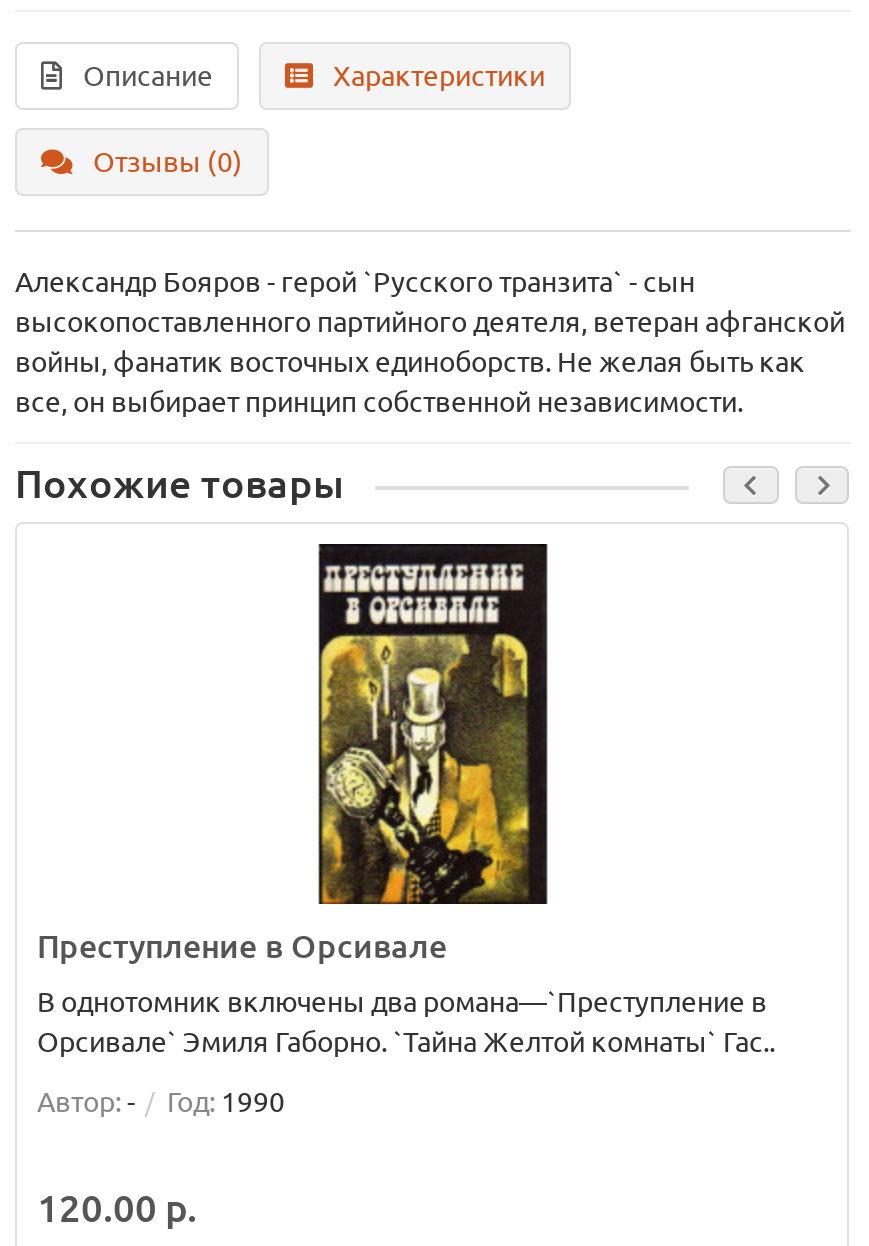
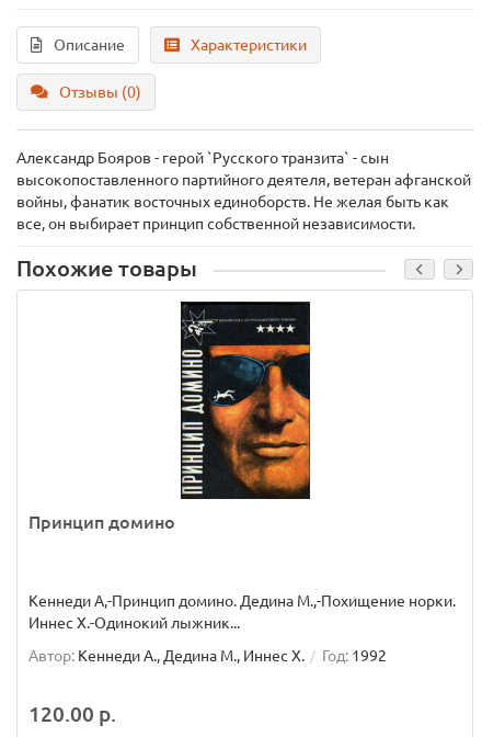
[37,546,551,964] [image] | Преступление в Орсивале -> [28,302,311,532] [image] | Принцип домино
[37,986,775,1058] В однотомник включены два романа—`Преступление в | Орсивале` Эмиля Габорно. `Тайна Желтой комнаты` Гас.. -> [28,592,456,632] Кеннеди А,-Принцип домино. Дедина М.,-Похищение норки. | Иннес Х.-Одинокий лыжник...
[37,1086,285,1118] Автор: - | Год: 1990 -> [28,647,387,665] Автор: Кеннеди А., Дедина М., Иннес Х. | Год: 1992

